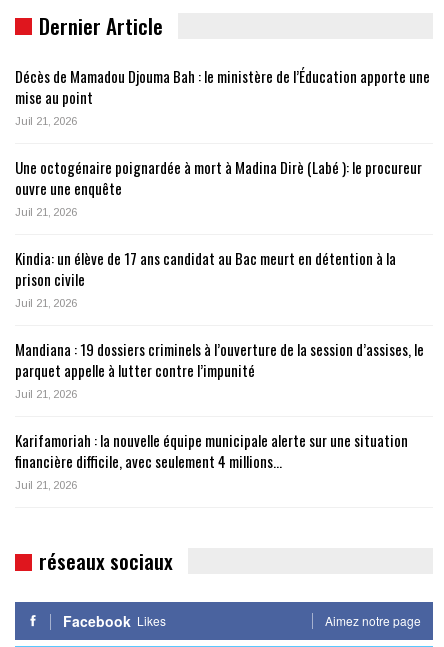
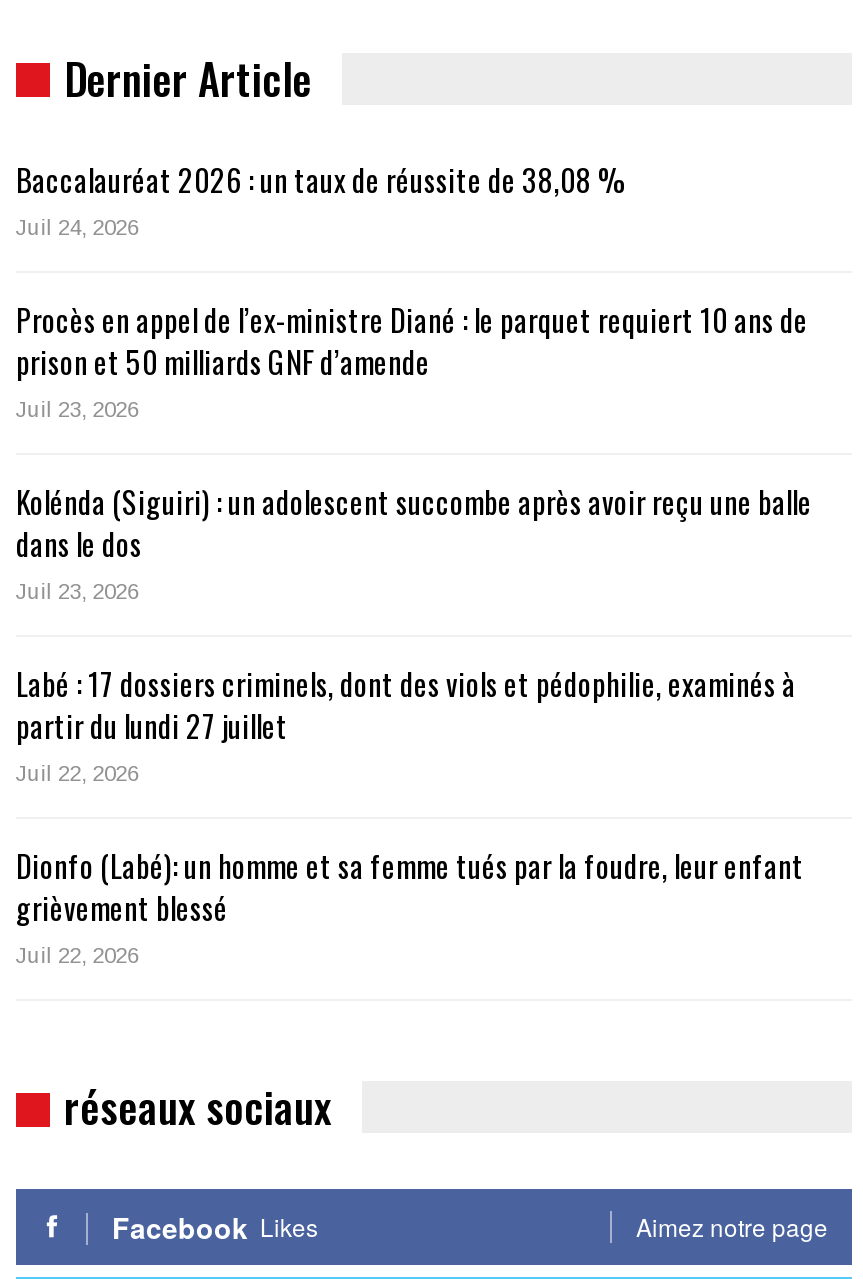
[15,65,430,127] Décès de Mamadou Djouma Bah : le ministère de l’Éducation apporte une | mise au point | Juil 21, 2026 -> [16,157,626,239] Baccalauréat 2026 : un taux de réussite de 38,08 % | Juil 24, 2026
[15,156,422,218] Une octogénaire poignardée à mort à Madina Dirè (Labé ): le procureur | ouvre une enquête | Juil 21, 2026 -> [16,297,808,421] Procès en appel de l’ex-ministre Diané : le parquet requiert 10 ans de | prison et 50 milliards GNF d’amende | Juil 23, 2026
[15,247,396,309] Kindia: un élève de 17 ans candidat au Bac meurt en détention à la | prison civile | Juil 21, 2026 -> [16,479,812,603] Kolénda (Siguiri) : un adolescent succombe après avoir reçu une balle | dans le dos | Juil 23, 2026
[15,338,424,400] Mandiana : 19 dossiers criminels à l’ouverture de la session d’assises, le | parquet appelle à lutter contre l’impunité | Juil 21, 2026 -> [16,661,796,785] Labé : 17 dossiers criminels, dont des viols et pédophilie, examinés à | partir du lundi 27 juillet | Juil 22, 2026
[15,429,408,491] Karifamoriah : la nouvelle équipe municipale alerte sur une situation | financière difficile, avec seulement 4 millions… | Juil 21, 2026 -> [16,843,804,967] Dionfo (Labé): un homme et sa femme tués par la foudre, leur enfant | grièvement blessé | Juil 22, 2026

